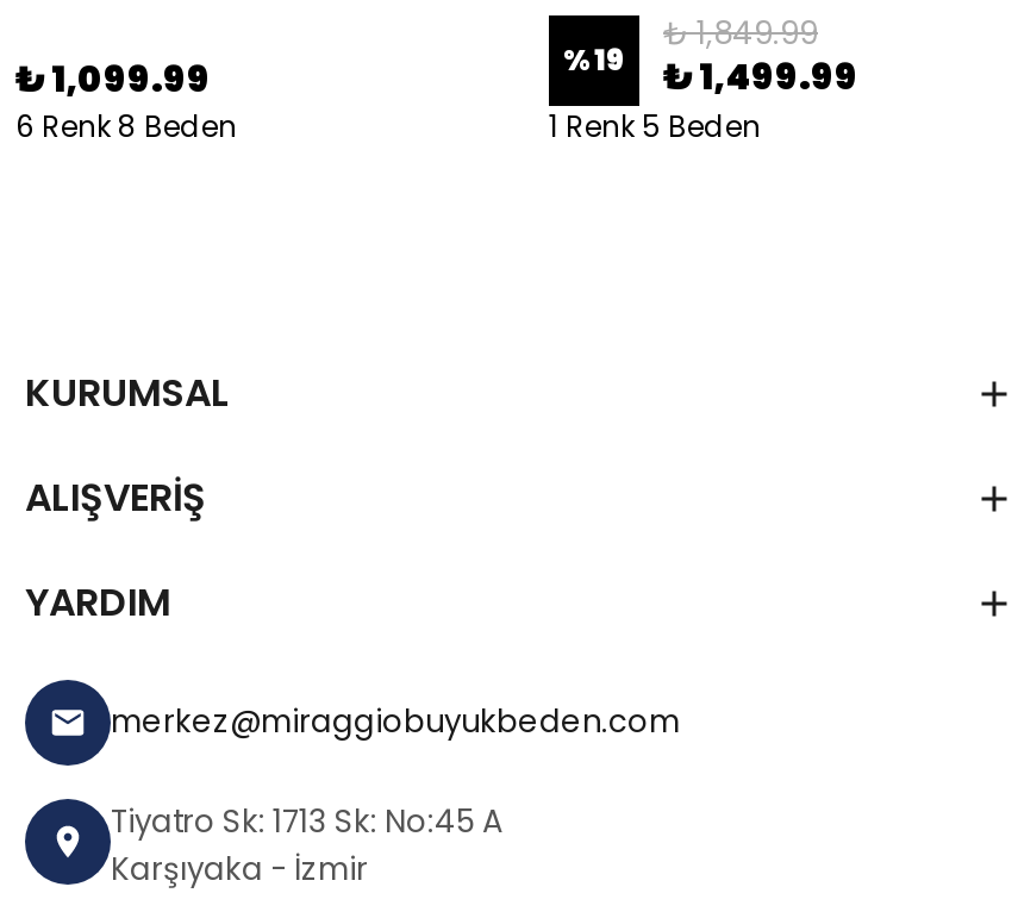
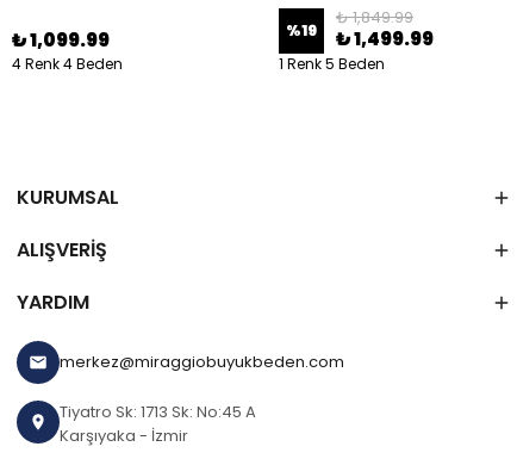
[15,106,237,147] 6 Renk 8 Beden -> [12,54,123,74] 4 Renk 4 Beden

